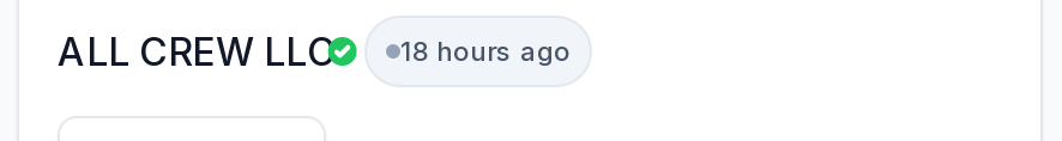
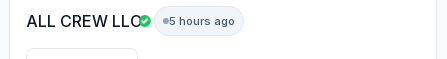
[58,27,571,75] ALL CREW LLC 18 hours ago -> [26,11,235,31] ALL CREW LLC 5 hours ago

